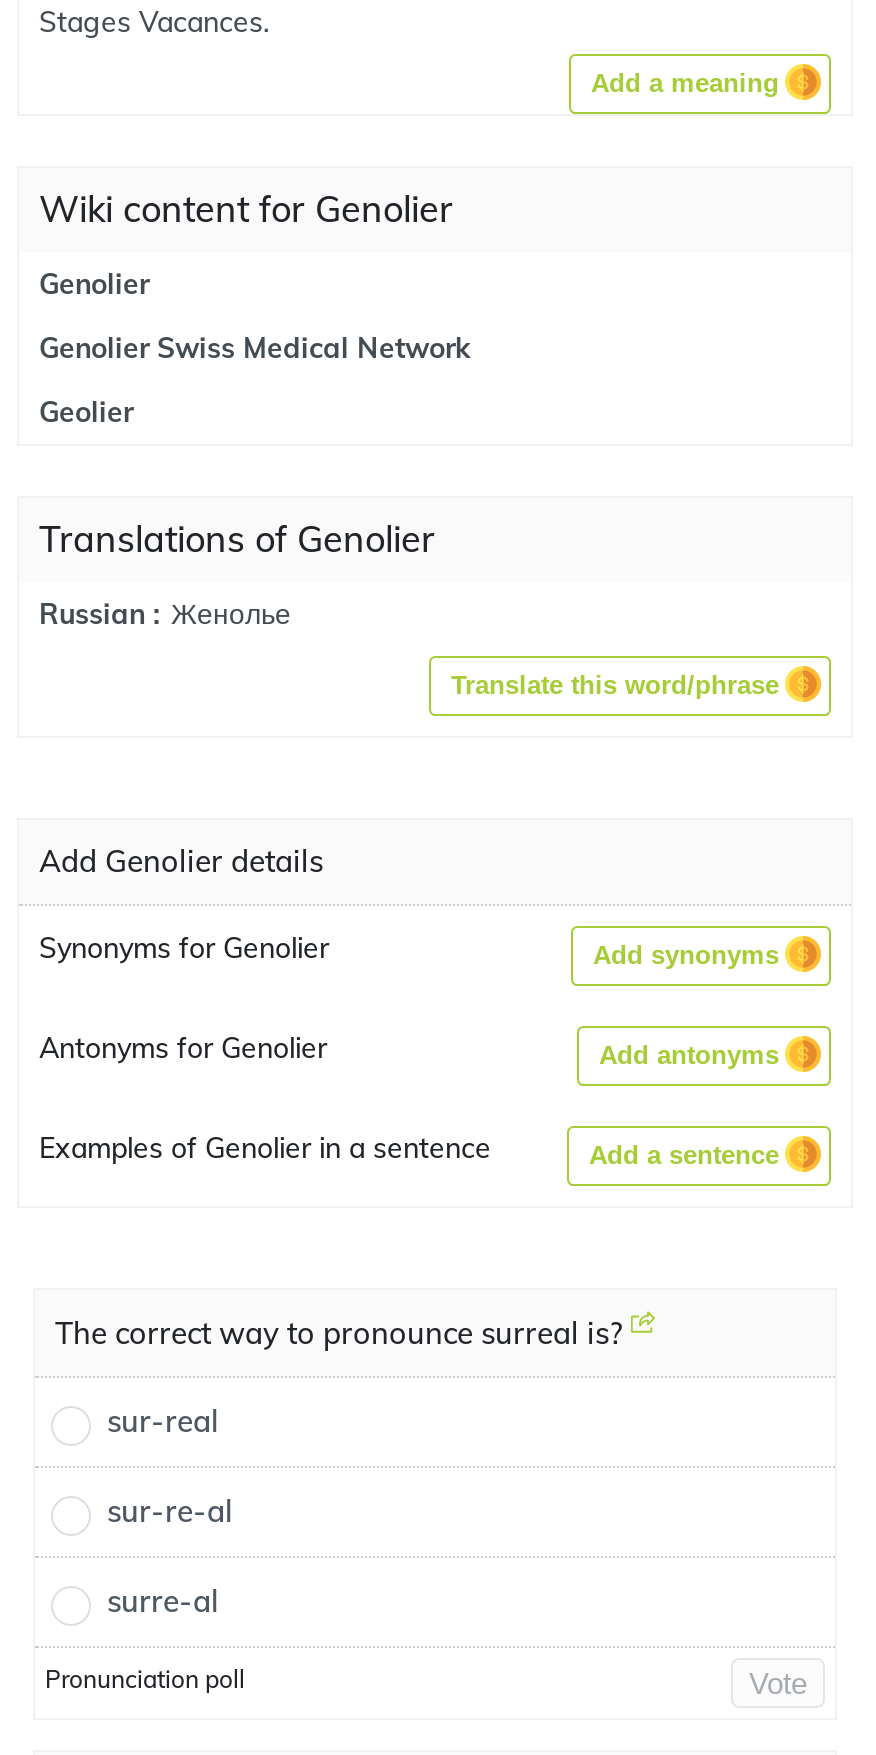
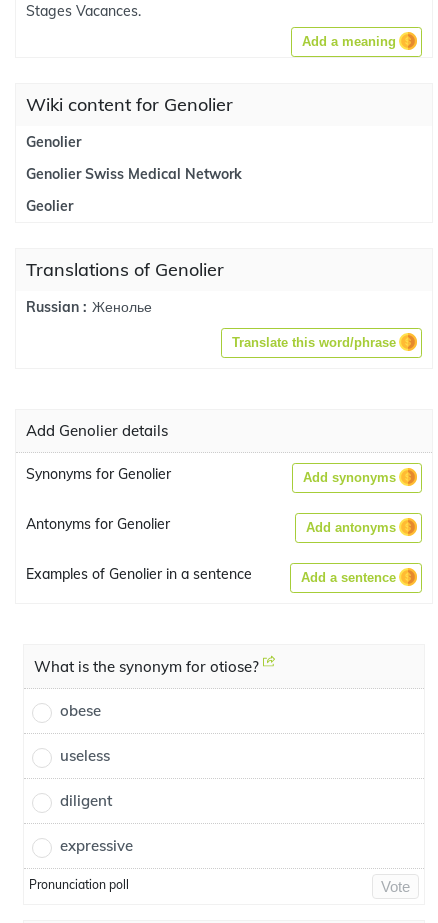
[55,1314,631,1620] The correct way to pronounce surreal is? | sur-real | sur-re-al | surre-al -> [34,657,263,855] What is the synonym for otiose? | obese | useless | diligent | expressive

